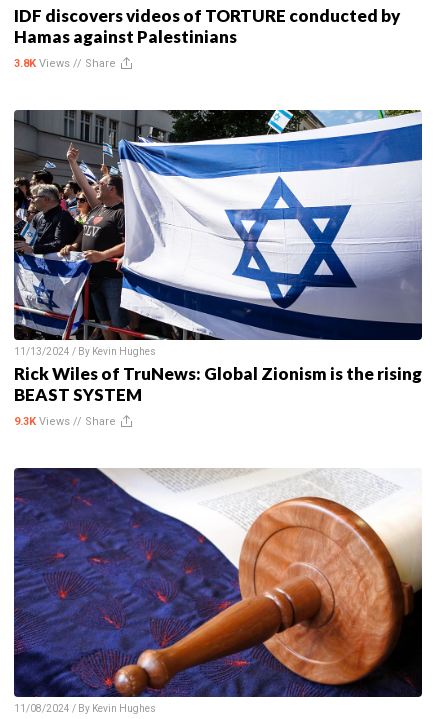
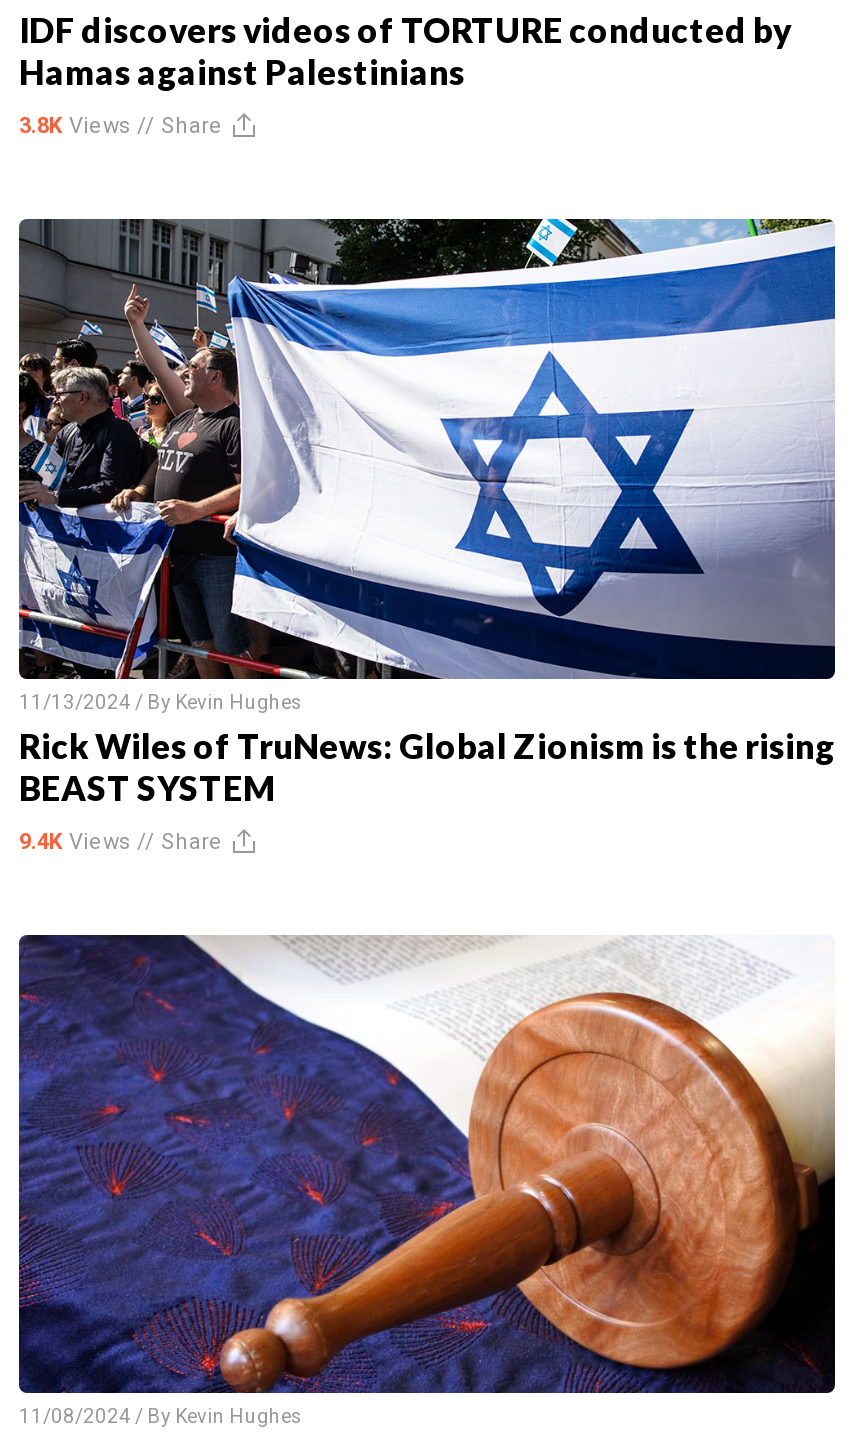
[14,414,116,427] 9.3K Views // Share -> [19,828,223,854] 9.4K Views // Share

